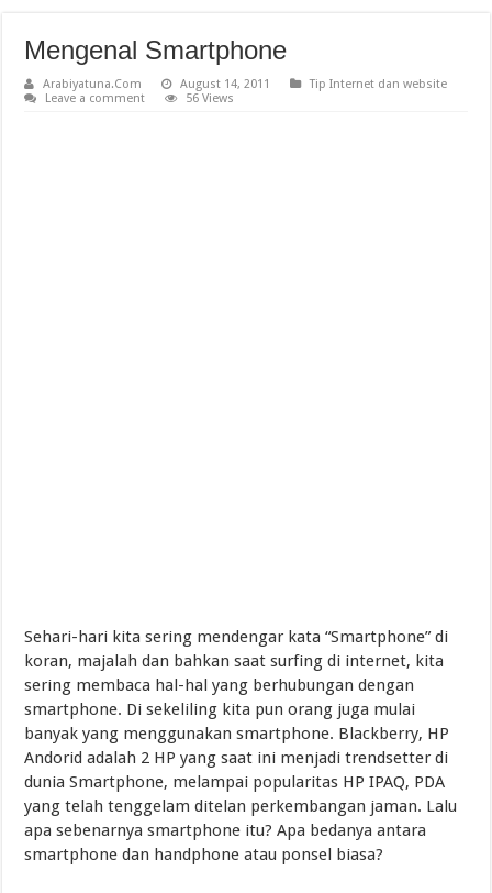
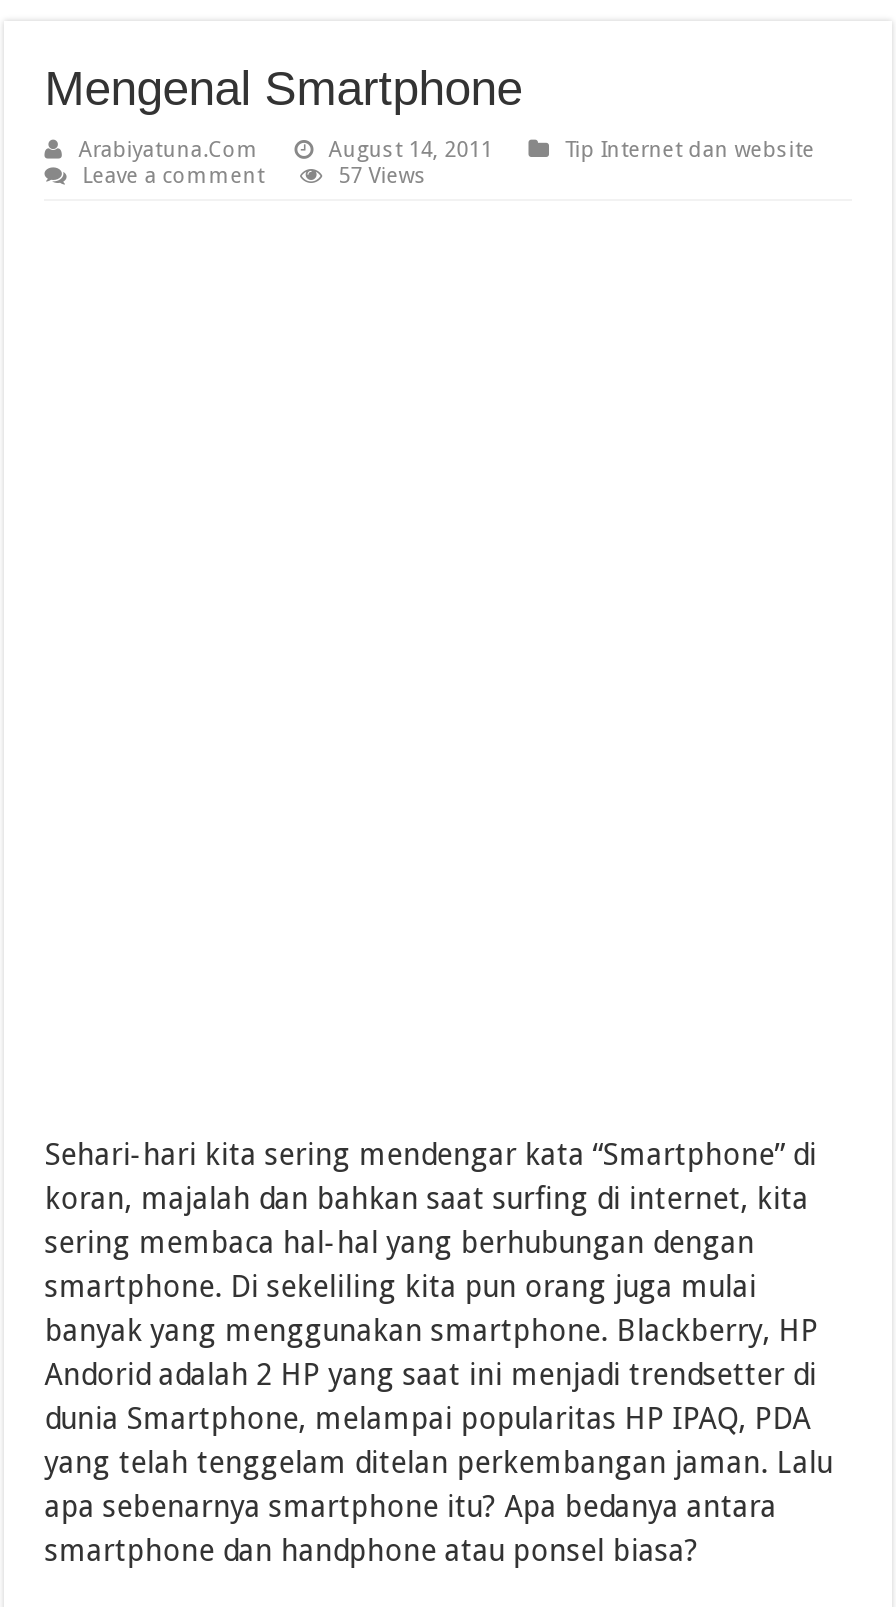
[186,91,234,105] 56 Views -> [338,163,426,189] 57 Views

